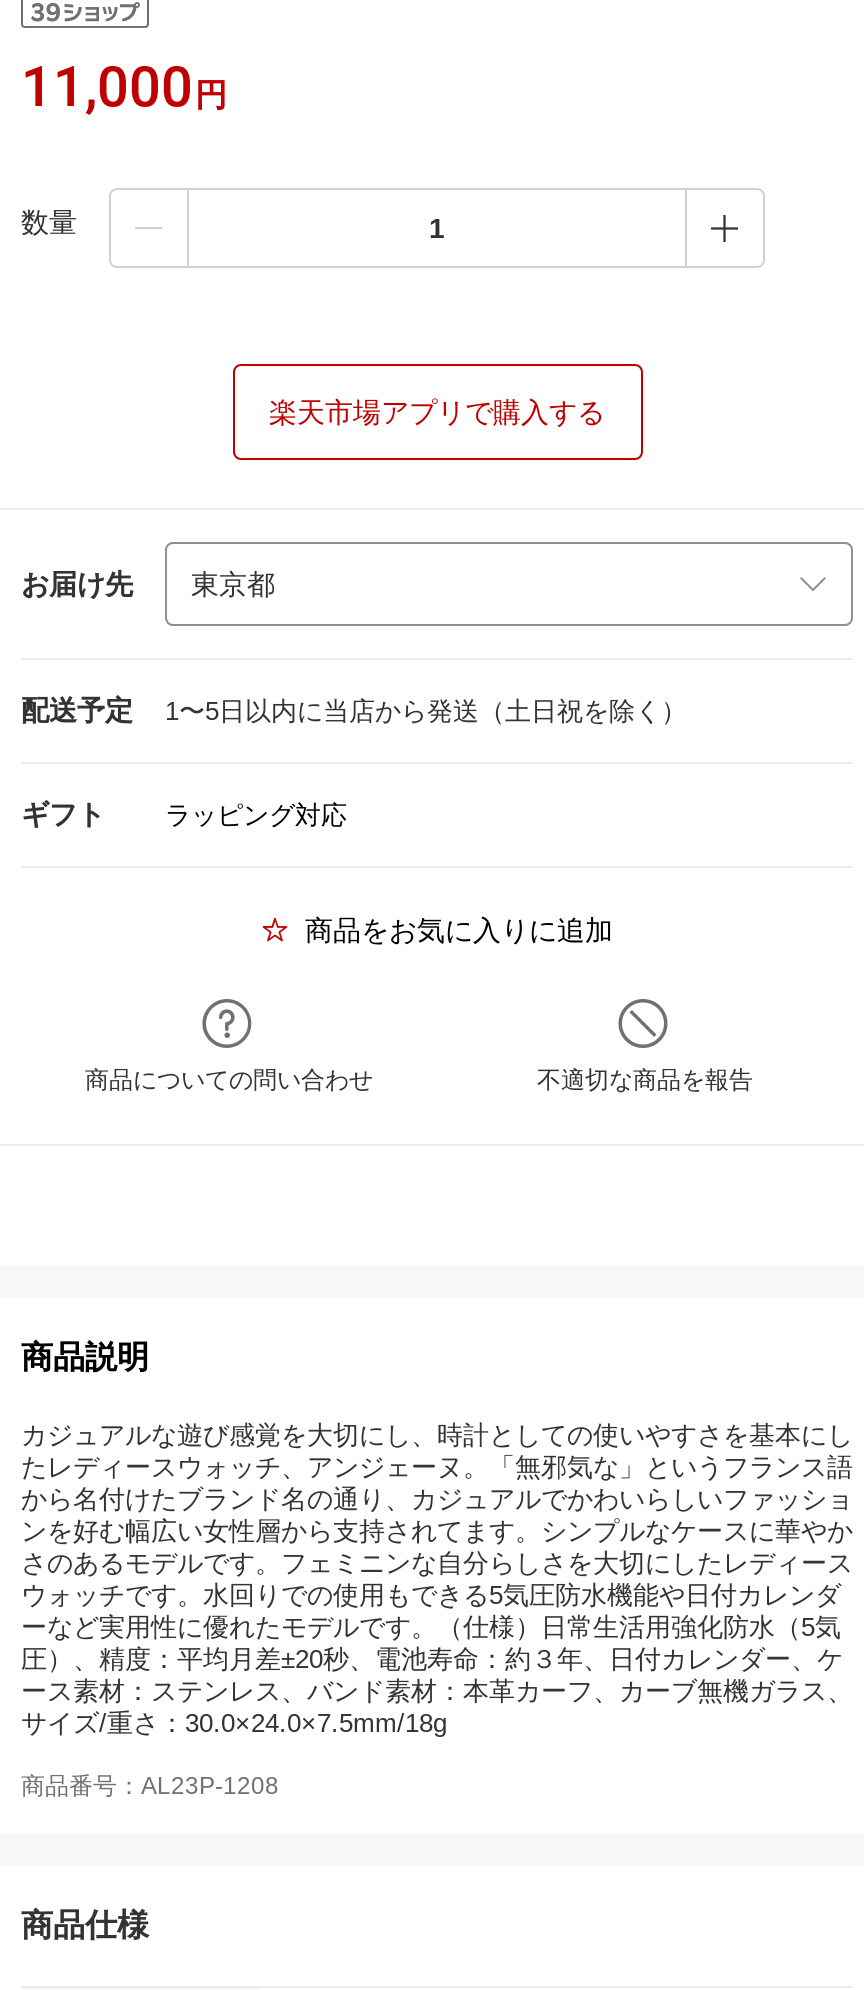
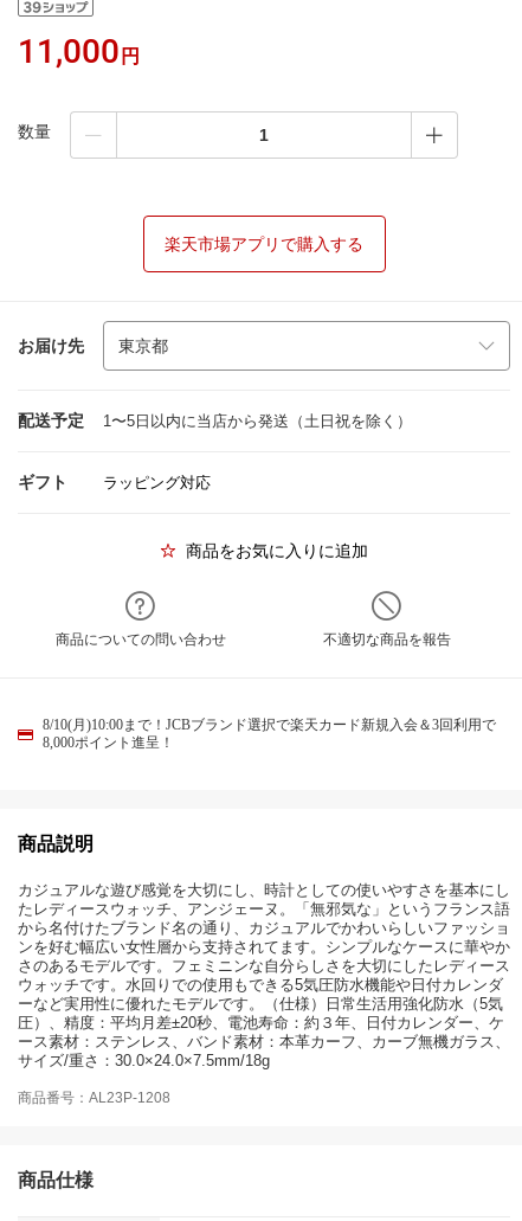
none -> [43,716,496,751] 8/10(月)10:00まで！JCBブランド選択で楽天カード新規入会＆3回利用で | 8,000ポイント進呈！

